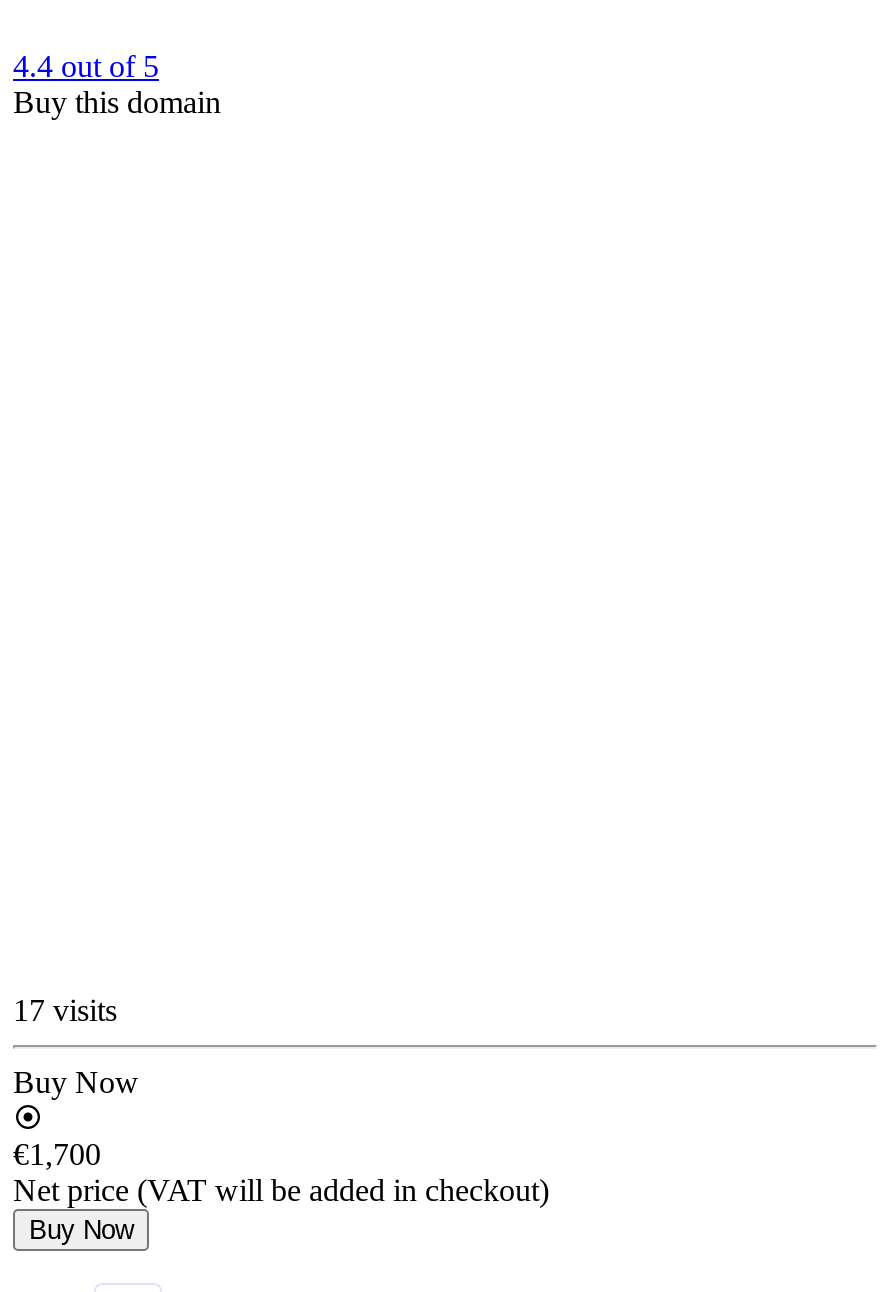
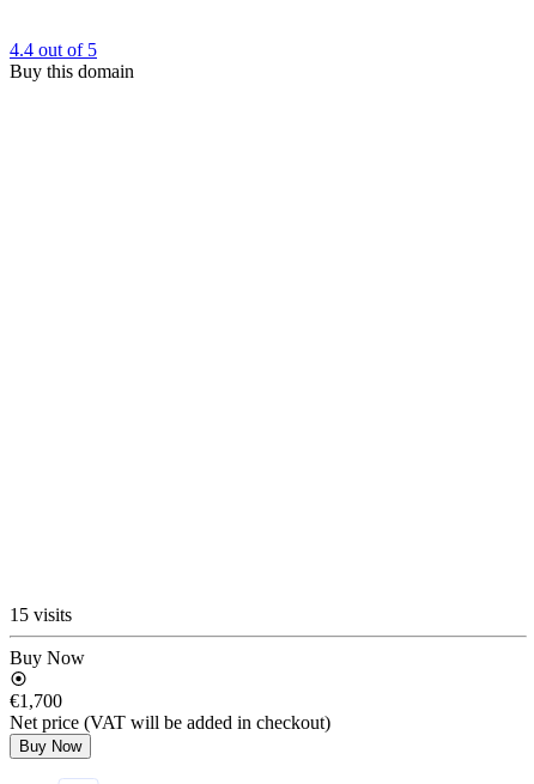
[13,992,117,1026] 17 visits -> [10,604,72,624] 15 visits

